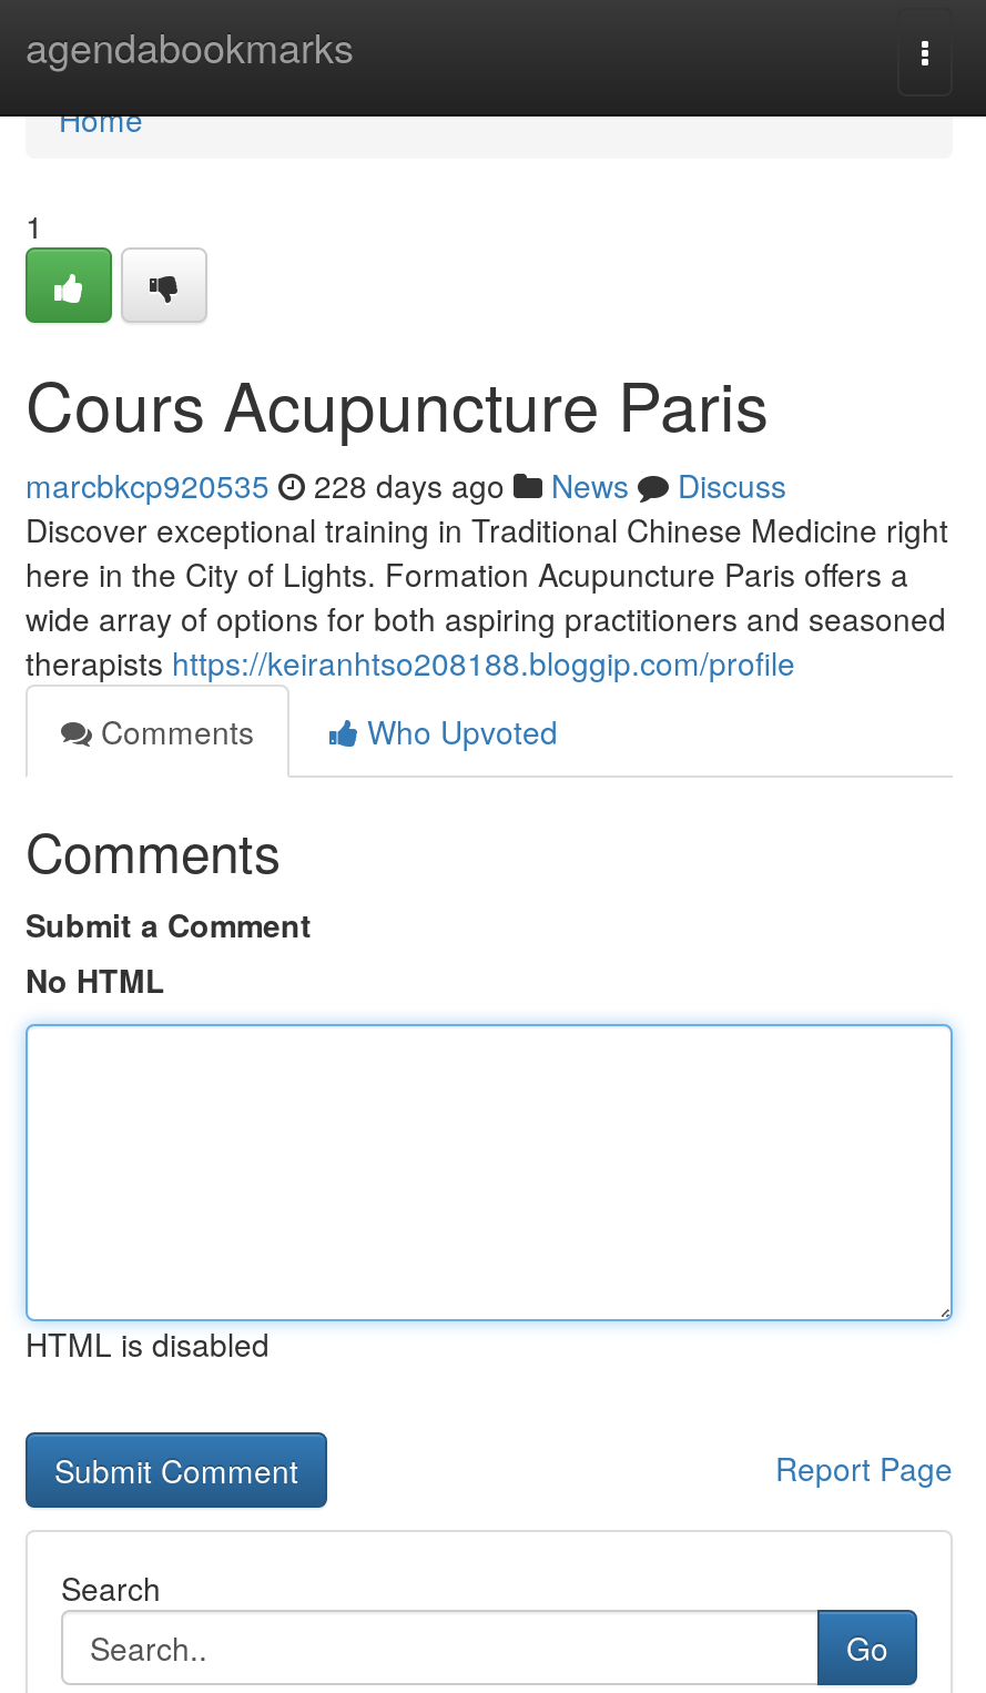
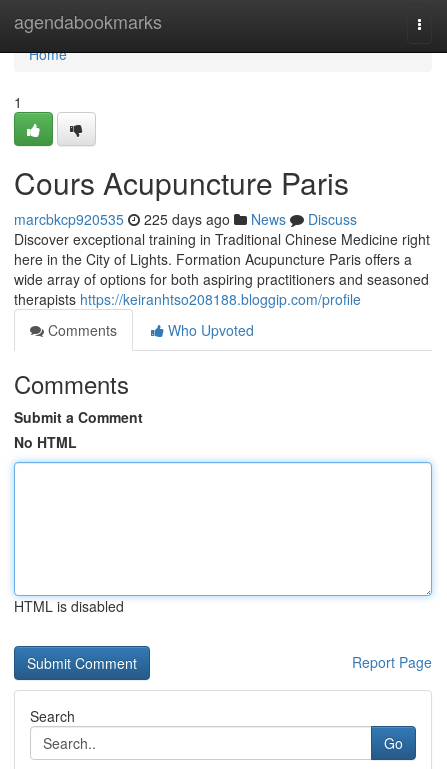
[26,463,786,507] marcbkcp920535 228 days ago News Discuss -> [14,209,357,229] marcbkcp920535 225 days ago News Discuss

